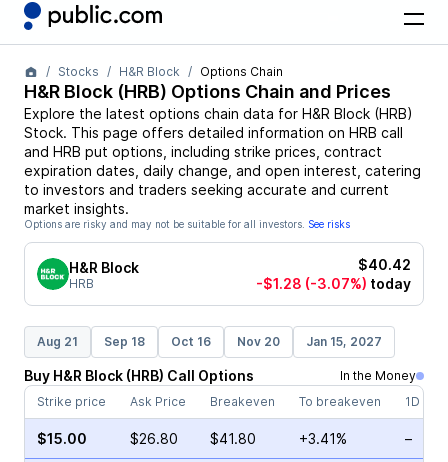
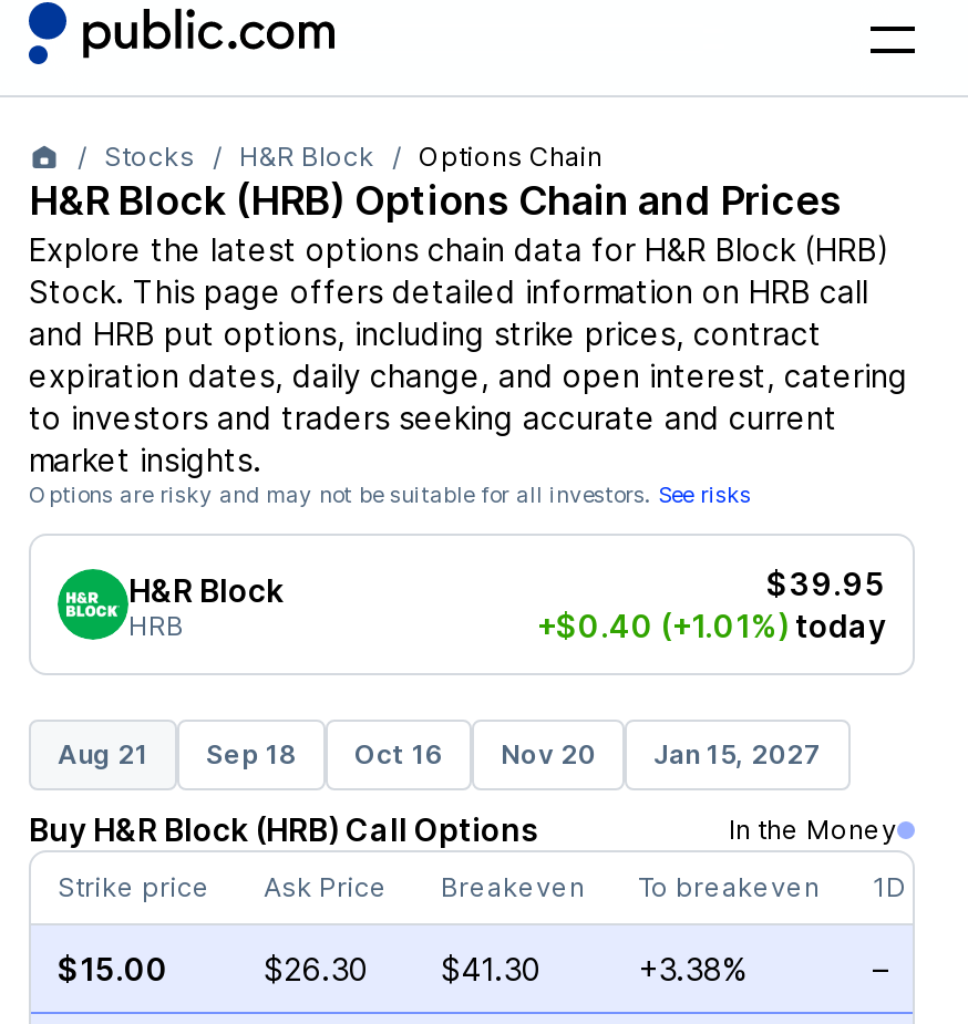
[358,256,411,273] $40.42 -> [766,565,886,602] $39.95
[256,275,411,292] -$1.28 (-3.07%) today -> [536,607,886,644] +$0.40 (+1.01%) today
[130,430,178,447] $26.80 -> [264,950,368,987] $26.30
[210,430,256,447] $41.80 -> [441,950,540,987] $41.30
[299,430,347,447] +3.41% -> [638,950,746,987] +3.38%

